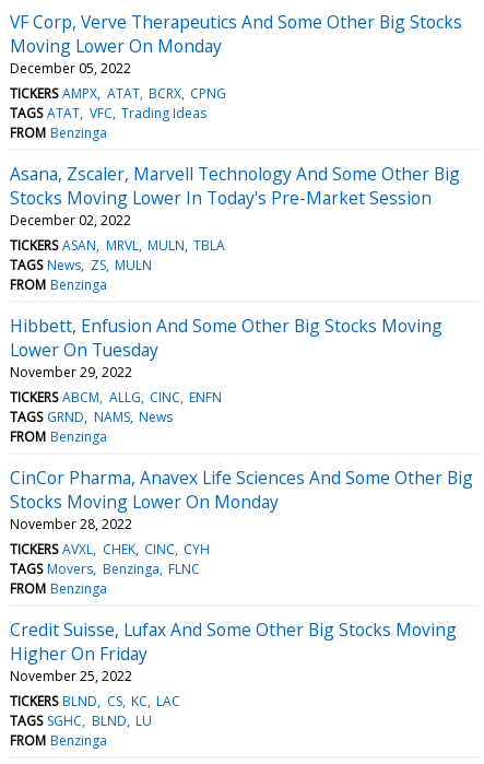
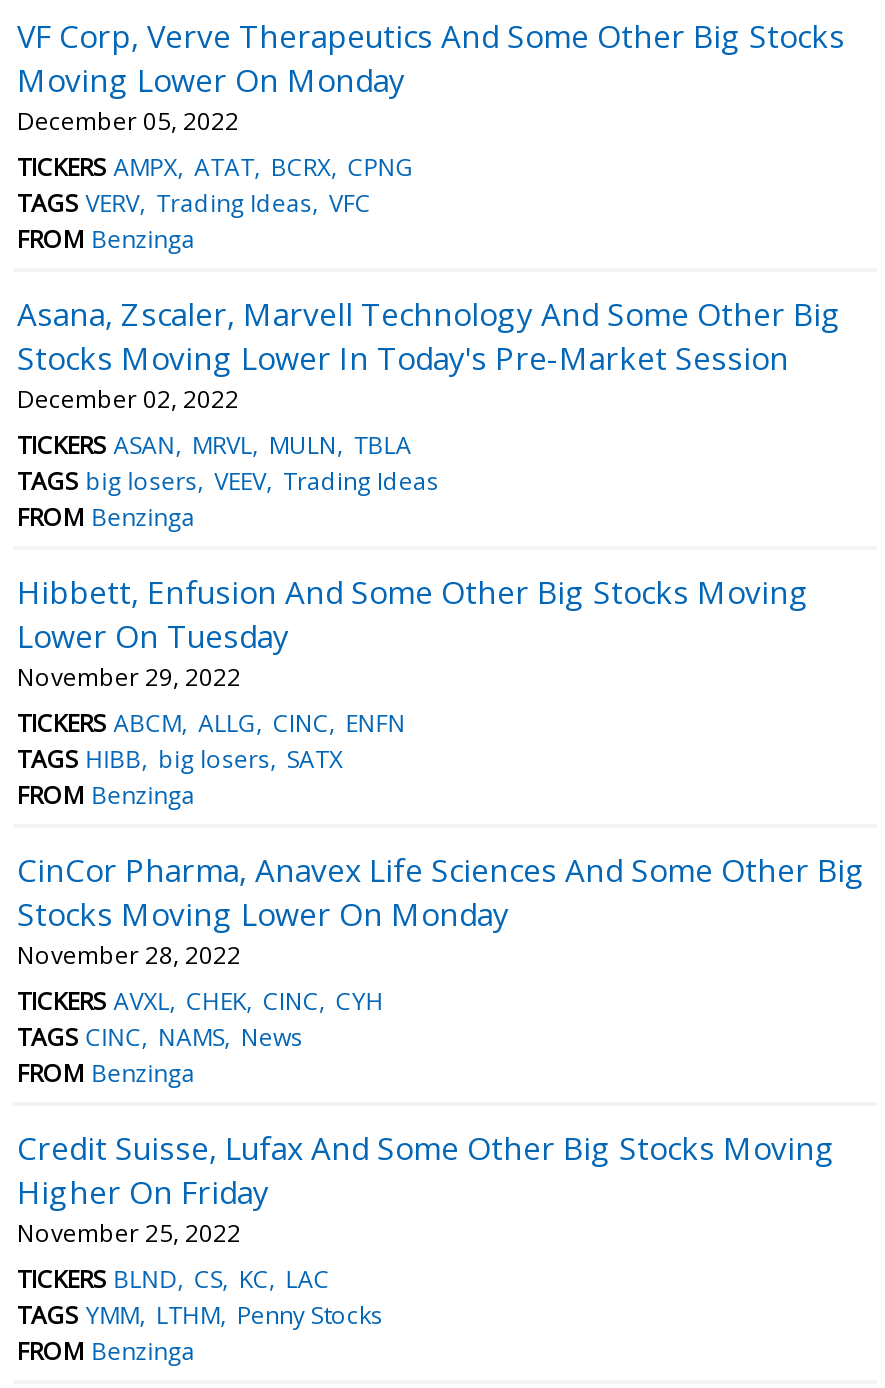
[10,104,206,122] TAGS ATAT VFC Trading Ideas -> [17,186,371,220] TAGS VERV Trading Ideas VFC
[10,256,152,274] TAGS News ZS MULN -> [17,464,439,498] TAGS big losers VEEV Trading Ideas
[10,408,173,426] TAGS GRND NAMS News -> [17,742,343,776] TAGS HIBB big losers SATX
[10,560,200,578] TAGS Movers Benzinga FLNC -> [17,1020,303,1054] TAGS CINC NAMS News
[10,711,152,730] TAGS SGHC BLND LU -> [17,1298,383,1332] TAGS YMM LTHM Penny Stocks

